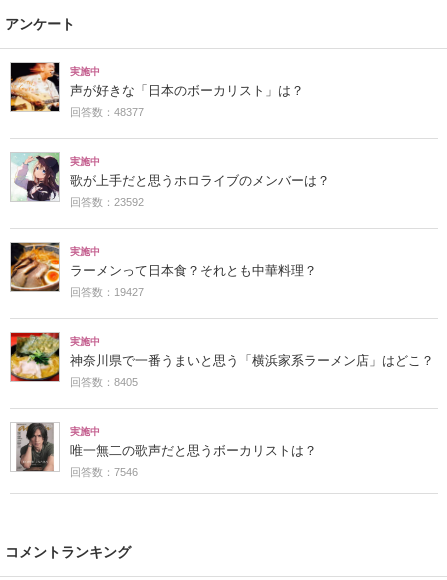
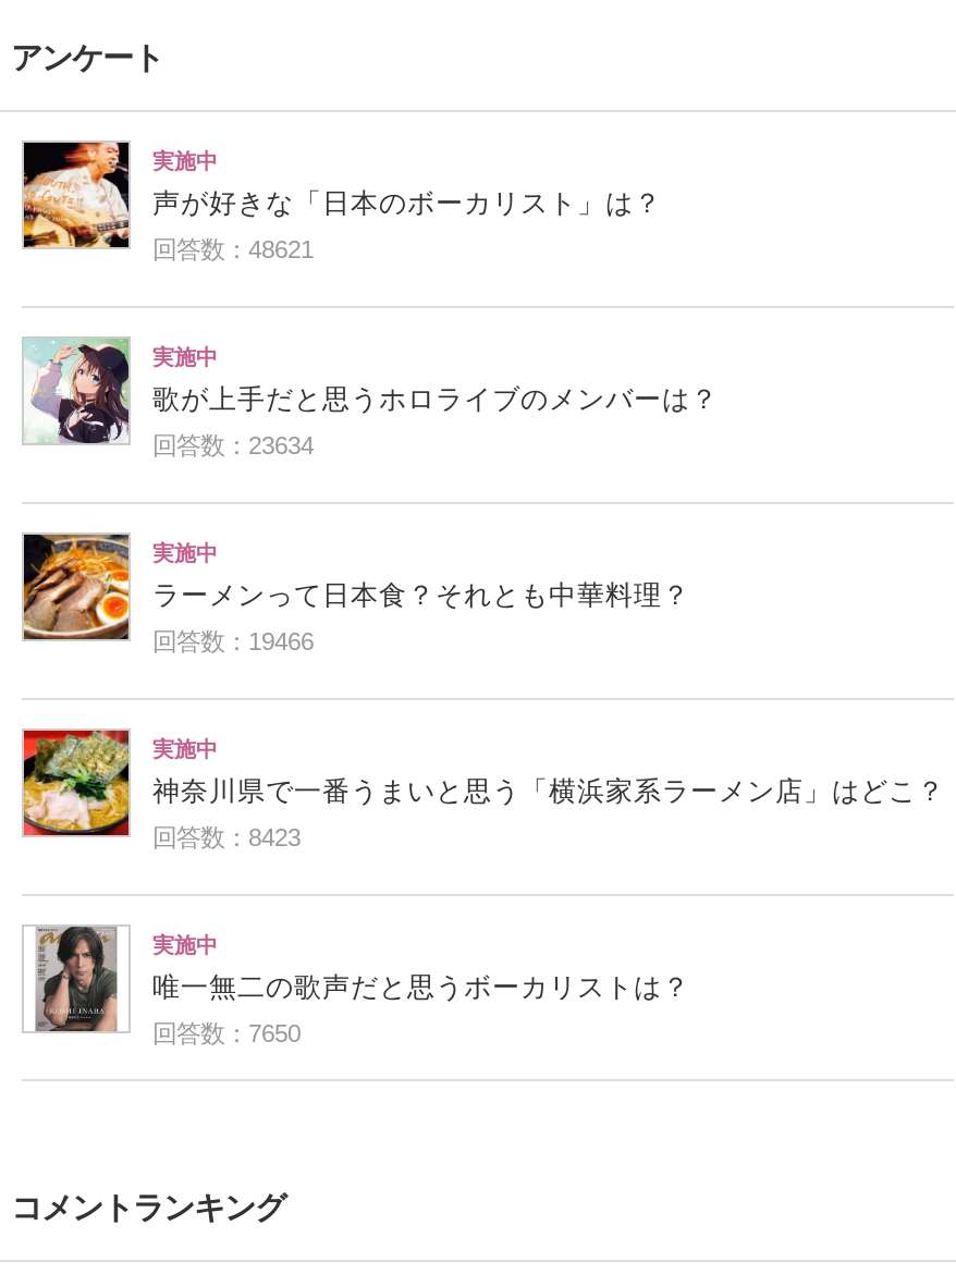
[70,106,144,118] 回答数：48377 -> [152,236,314,262] 回答数：48621
[70,196,144,208] 回答数：23592 -> [152,432,314,458] 回答数：23634
[70,286,144,298] 回答数：19427 -> [152,628,314,654] 回答数：19466
[70,376,138,388] 回答数：8405 -> [152,824,301,850] 回答数：8423
[70,466,138,478] 回答数：7546 -> [152,1020,301,1046] 回答数：7650

